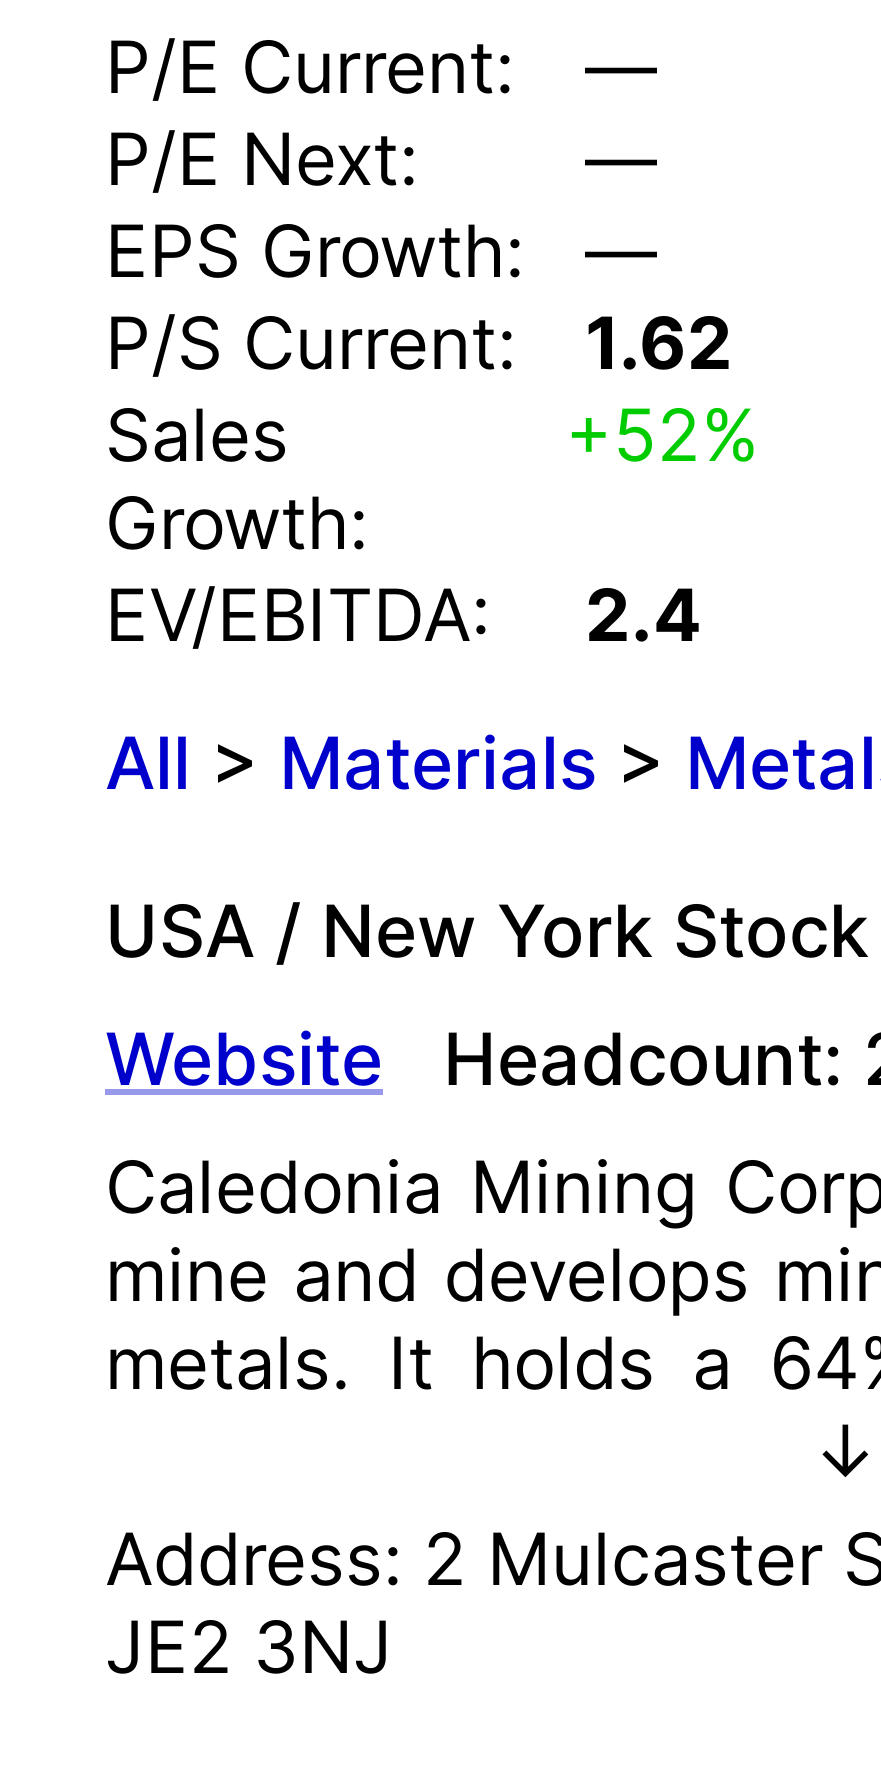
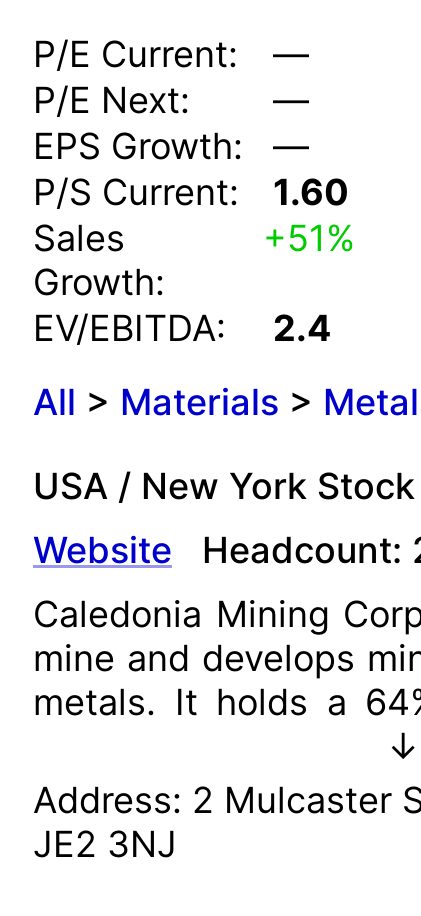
[105,299,733,387] P/S Current: 1.62 -> [33,170,349,214] P/S Current: 1.60
[565,391,759,479] +52% -> [263,216,355,260] +51%

